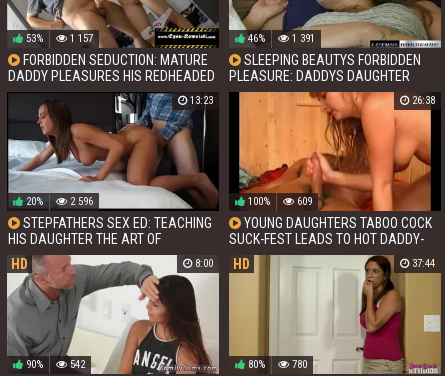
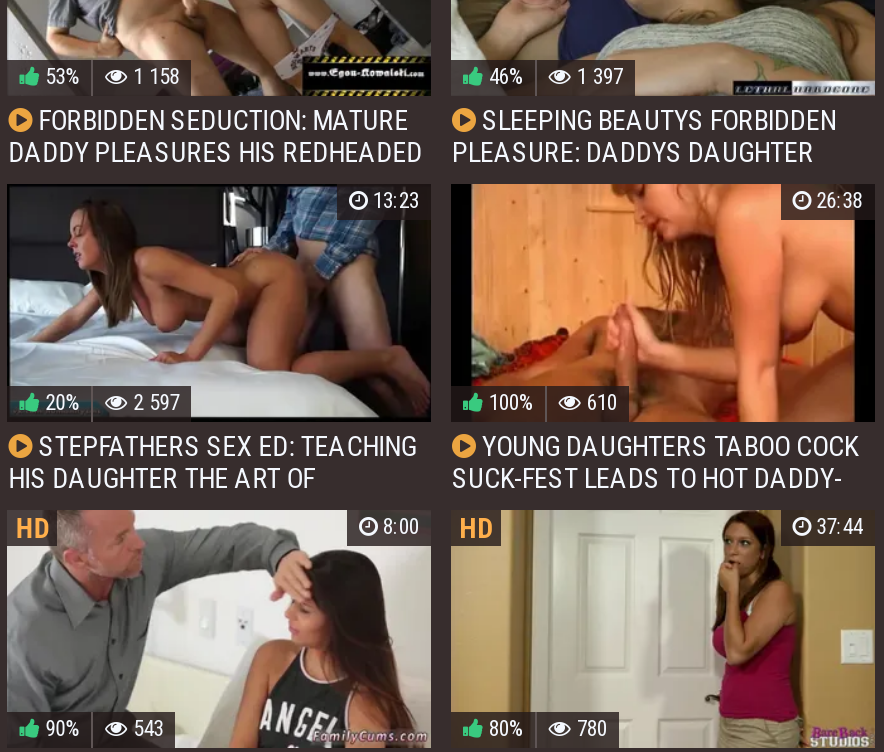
[23,32,93,45] 53% 1 157 -> [39,64,179,90] 53% 1 158
[245,32,315,45] 46% 1 391 -> [483,64,623,90] 46% 1 397
[23,195,93,208] 20% 2 596 -> [39,390,179,416] 20% 2 597
[245,195,312,208] 100% 609 -> [483,390,617,416] 100% 610
[23,358,85,371] 90% 542 -> [39,716,163,742] 90% 543

